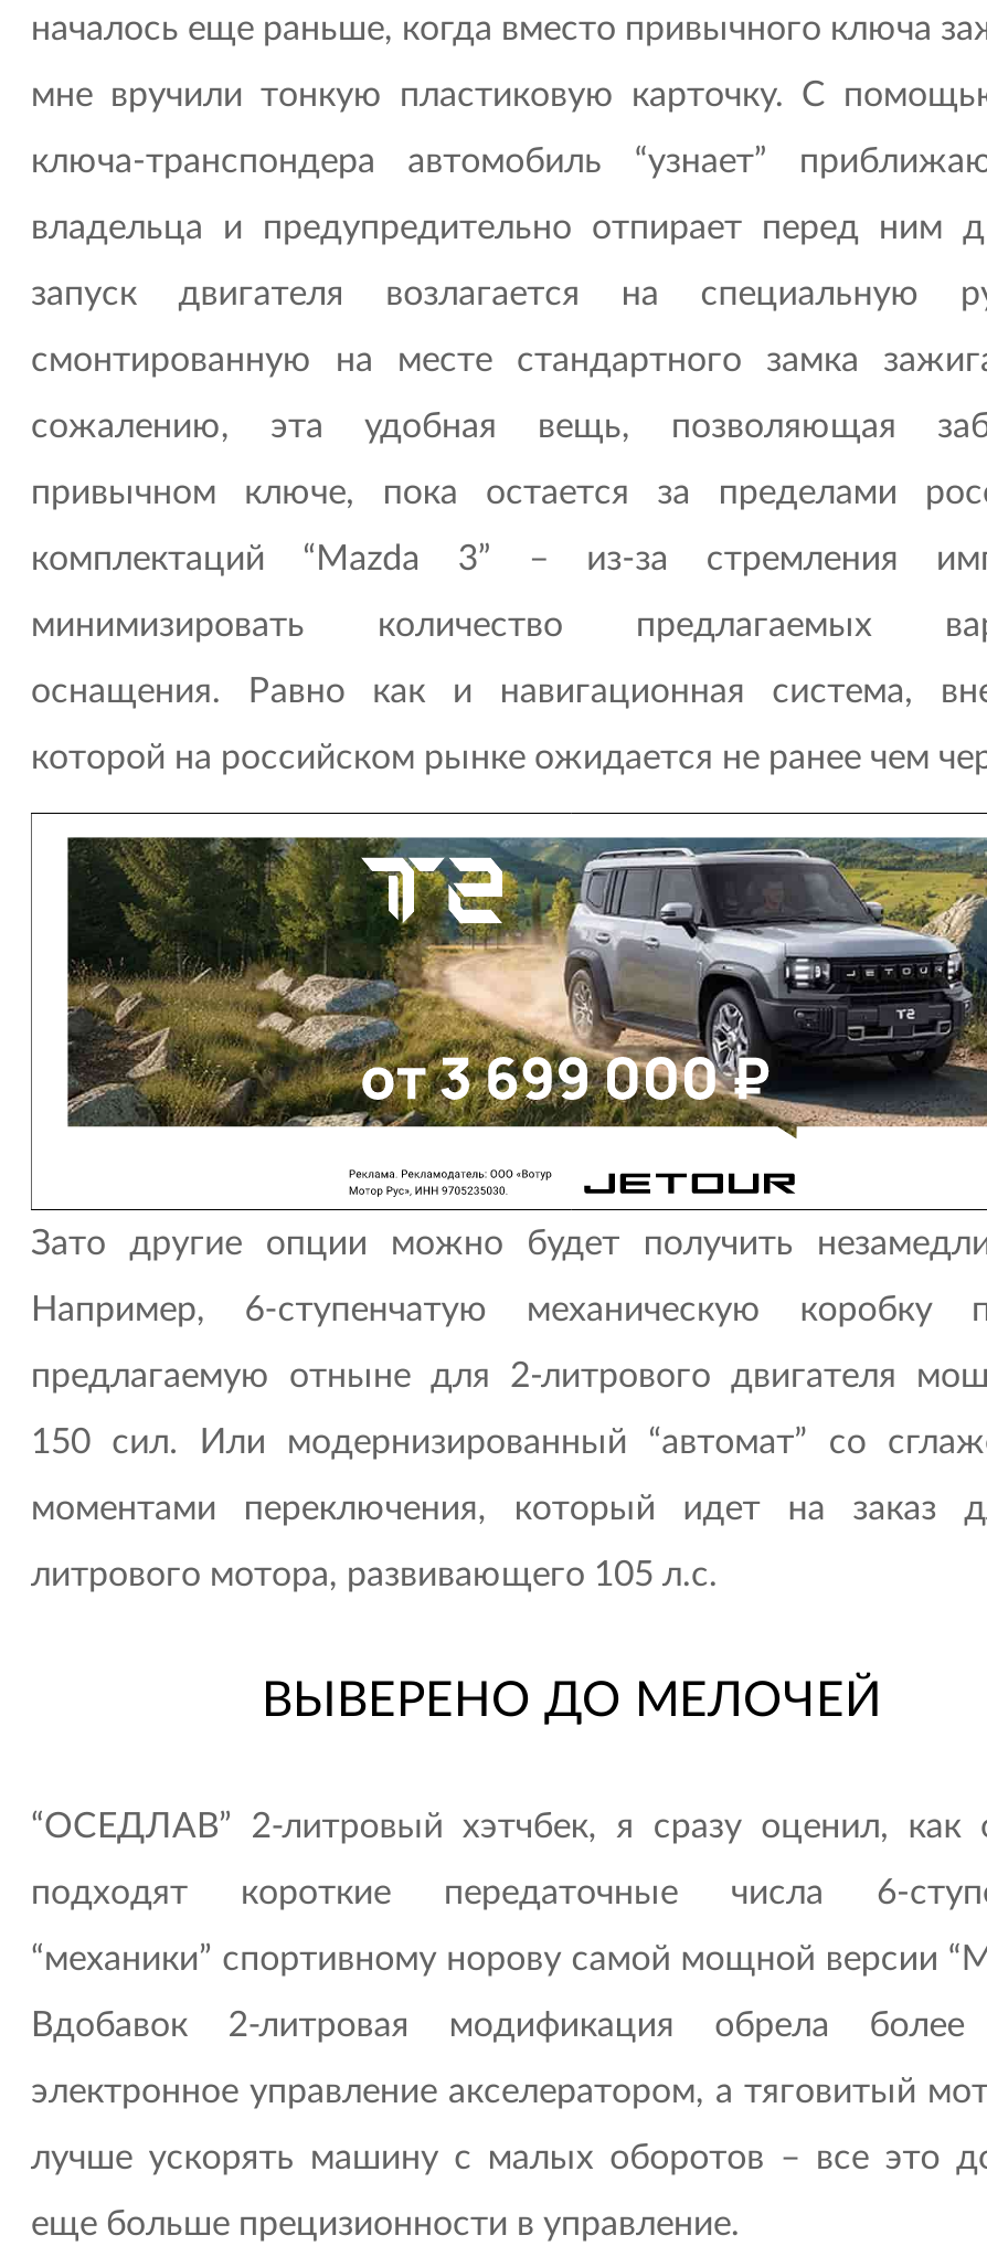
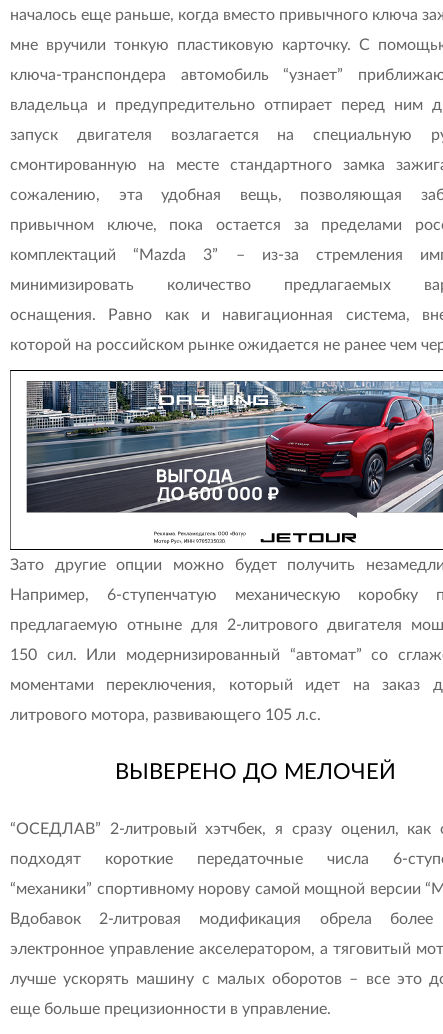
[66,837,980,1137] [image] -> [10,370,440,550] [image]

